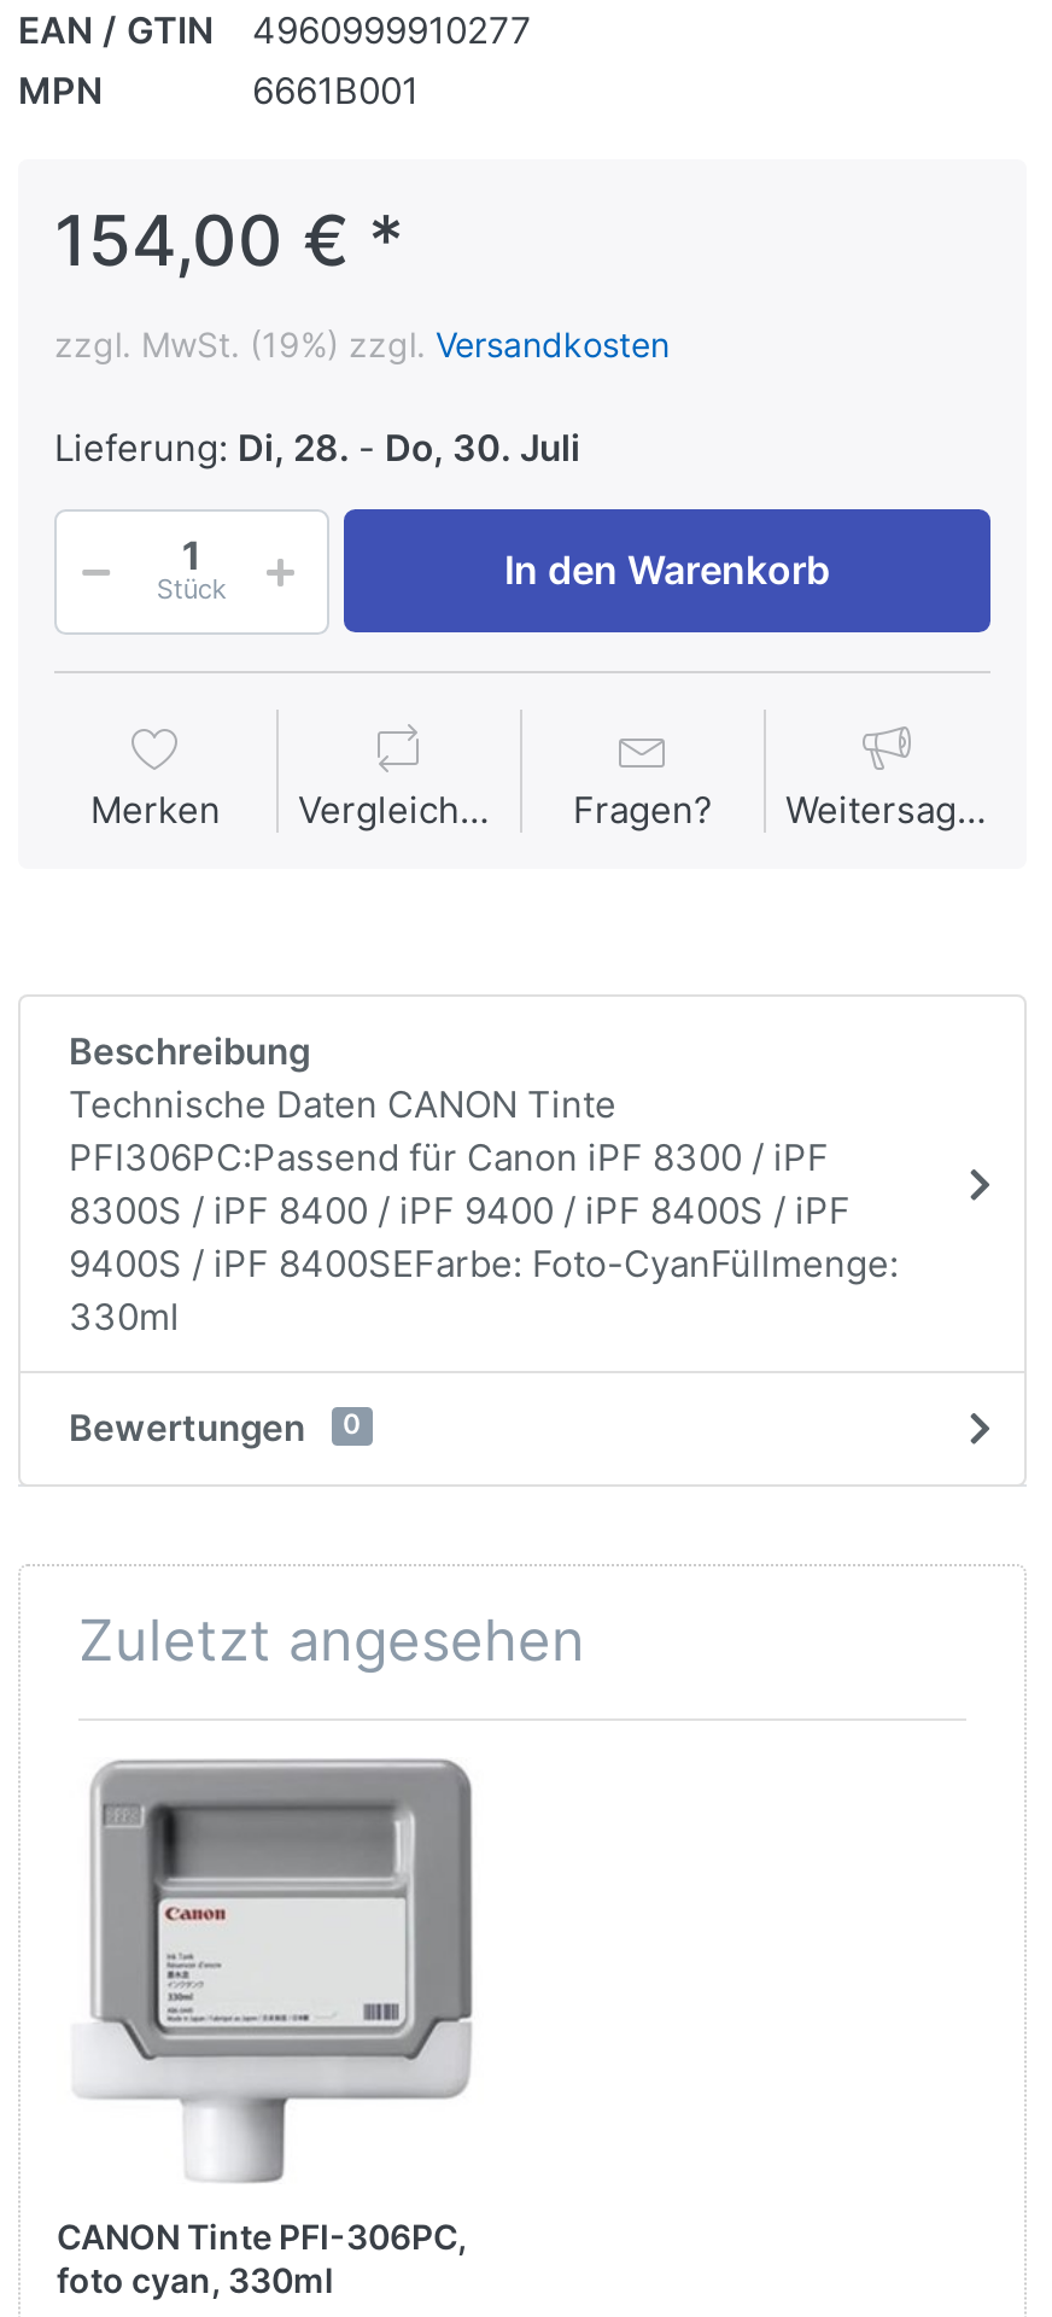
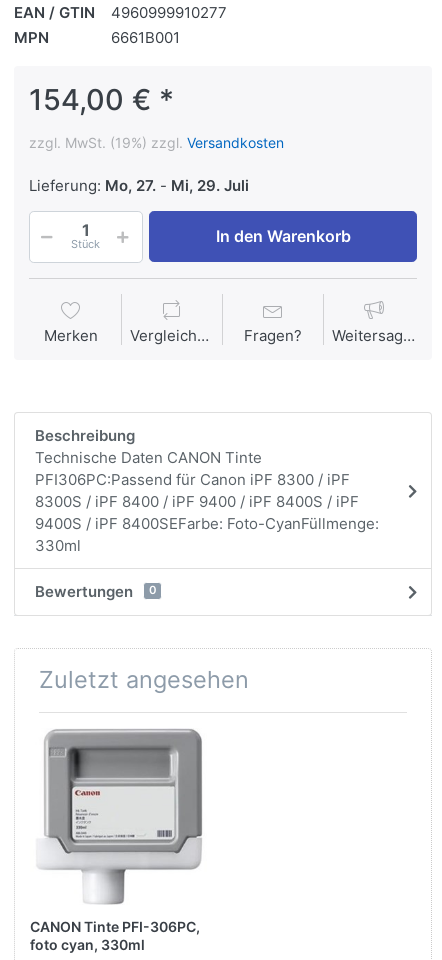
[54,425,580,471] Lieferung: Di, 28. - Do, 30. Juli -> [29,176,249,195] Lieferung: Mo, 27. - Mi, 29. Juli

